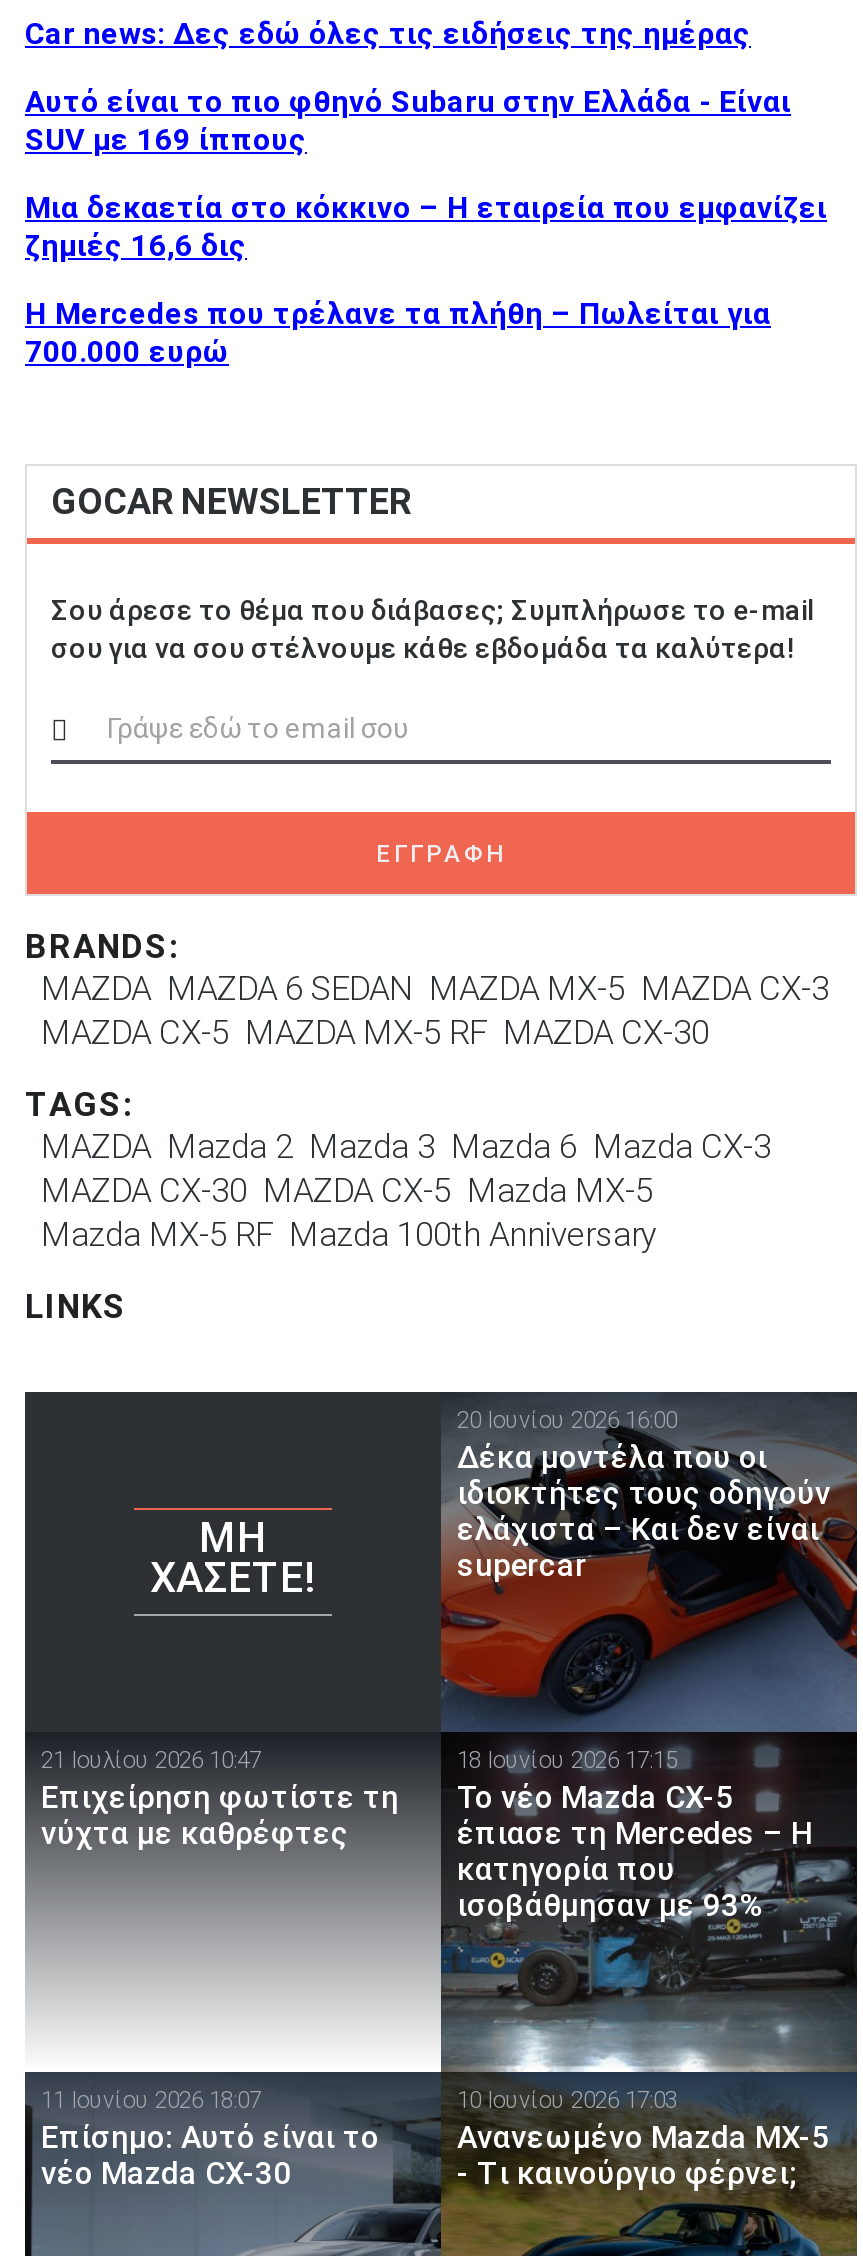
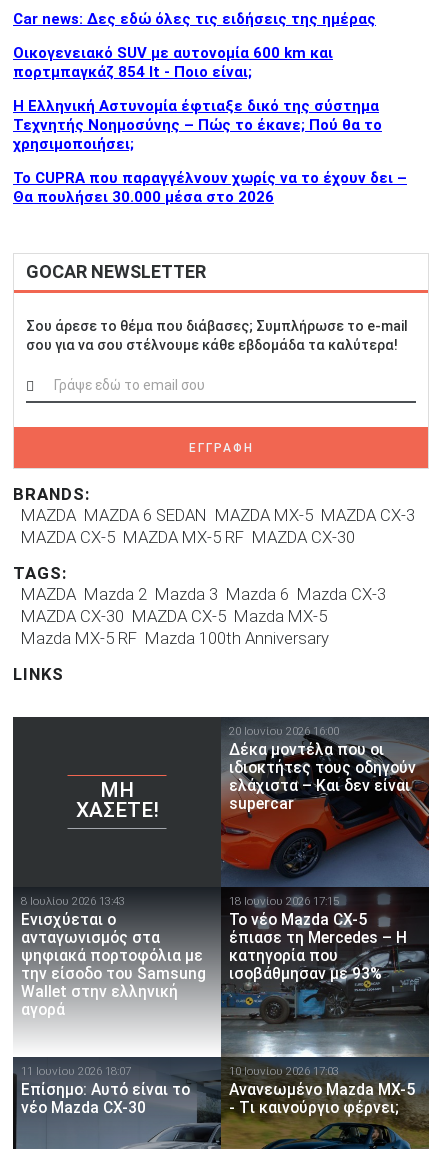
[25,84,791,158] Αυτό είναι το πιο φθηνό Subaru στην Ελλάδα - Είναι | SUV με 169 ίππους -> [13,44,333,81] Οικογενειακό SUV με αυτονομία 600 km και | πορτμπαγκάζ 854 lt - Ποιο είναι;
[25,190,827,264] Μια δεκαετία στο κόκκινο – H εταιρεία που εμφανίζει | ζημιές 16,6 δις -> [13,97,382,153] Η Ελληνική Αστυνομία έφτιαξε δικό της σύστημα | Τεχνητής Νοημοσύνης – Πώς το έκανε; Πού θα το | χρησιμοποιήσει;
[25,296,771,370] Η Mercedes που τρέλανε τα πλήθη – Πωλείται για | 700.000 ευρώ -> [13,169,407,206] Το CUPRA που παραγγέλνουν χωρίς να το έχουν δει – | Θα πουλήσει 30.000 μέσα στο 2026
[41,1746,399,1852] 21 Ιουλίου 2026 10:47 | Επιχείρηση φωτίστε τη | νύχτα με καθρέφτες -> [21,894,206,1019] 8 Ιουλίου 2026 13:43 | Ενισχύεται ο | ανταγωνισμός στα | ψηφιακά πορτοφόλια με | την είσοδο του Samsung | Wallet στην ελληνική | αγορά

